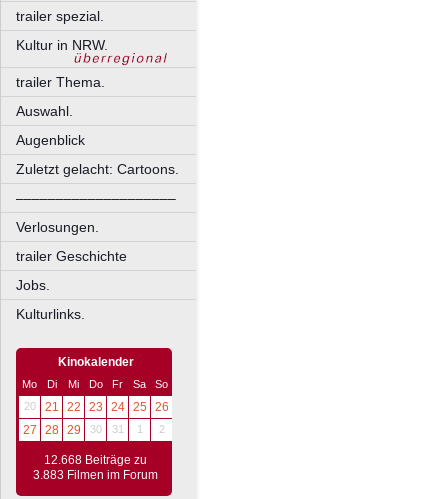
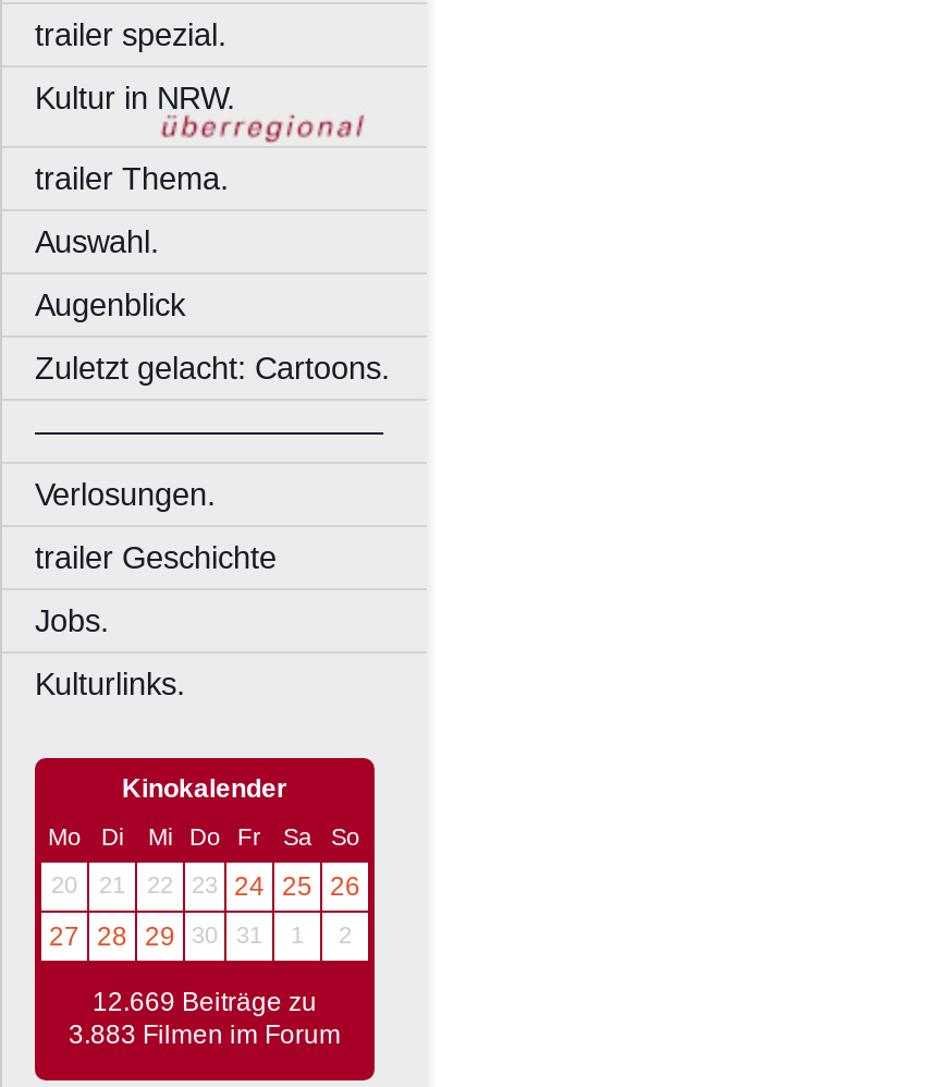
[44,453,147,467] 12.668 Beiträge zu -> [93,987,317,1017] 12.669 Beiträge zu

